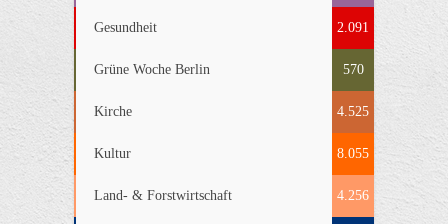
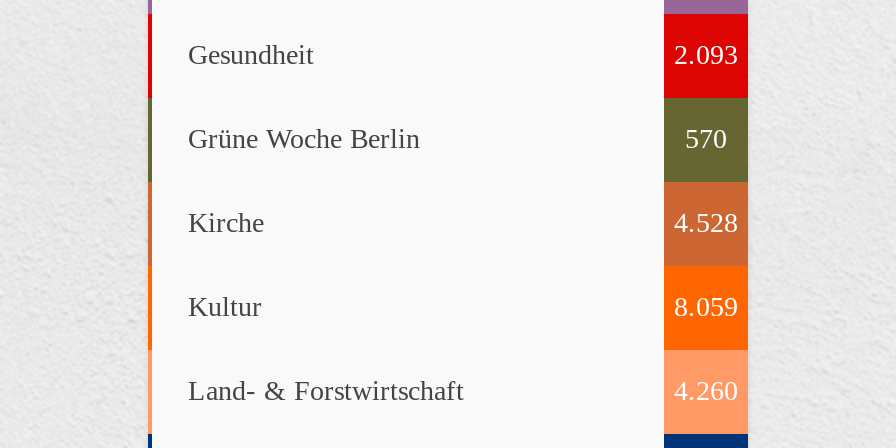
[337,20,369,35] 2.091 -> [674,40,738,70] 2.093
[337,104,369,119] 4.525 -> [674,208,738,238] 4.528
[337,146,369,161] 8.055 -> [674,292,738,322] 8.059
[337,188,369,203] 4.256 -> [674,376,738,406] 4.260

